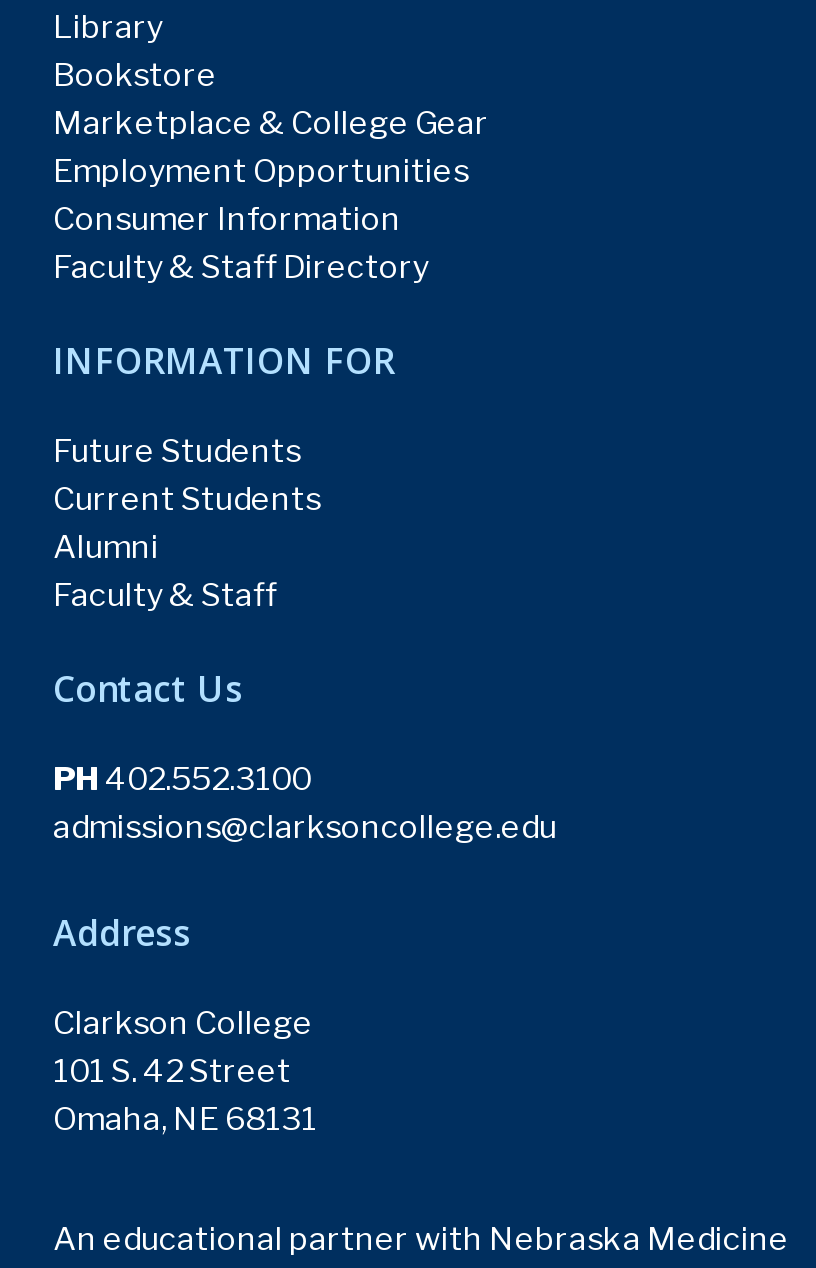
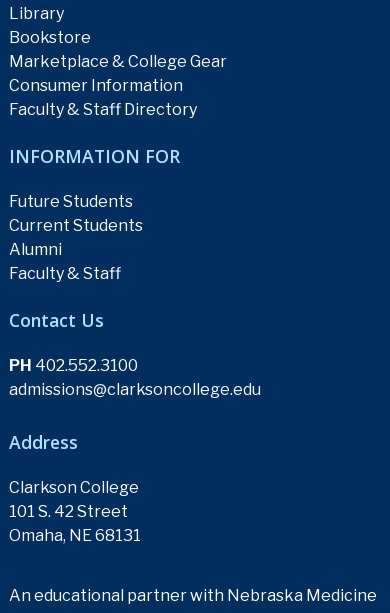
[53,151,469,189] Employment Opportunities -> none

